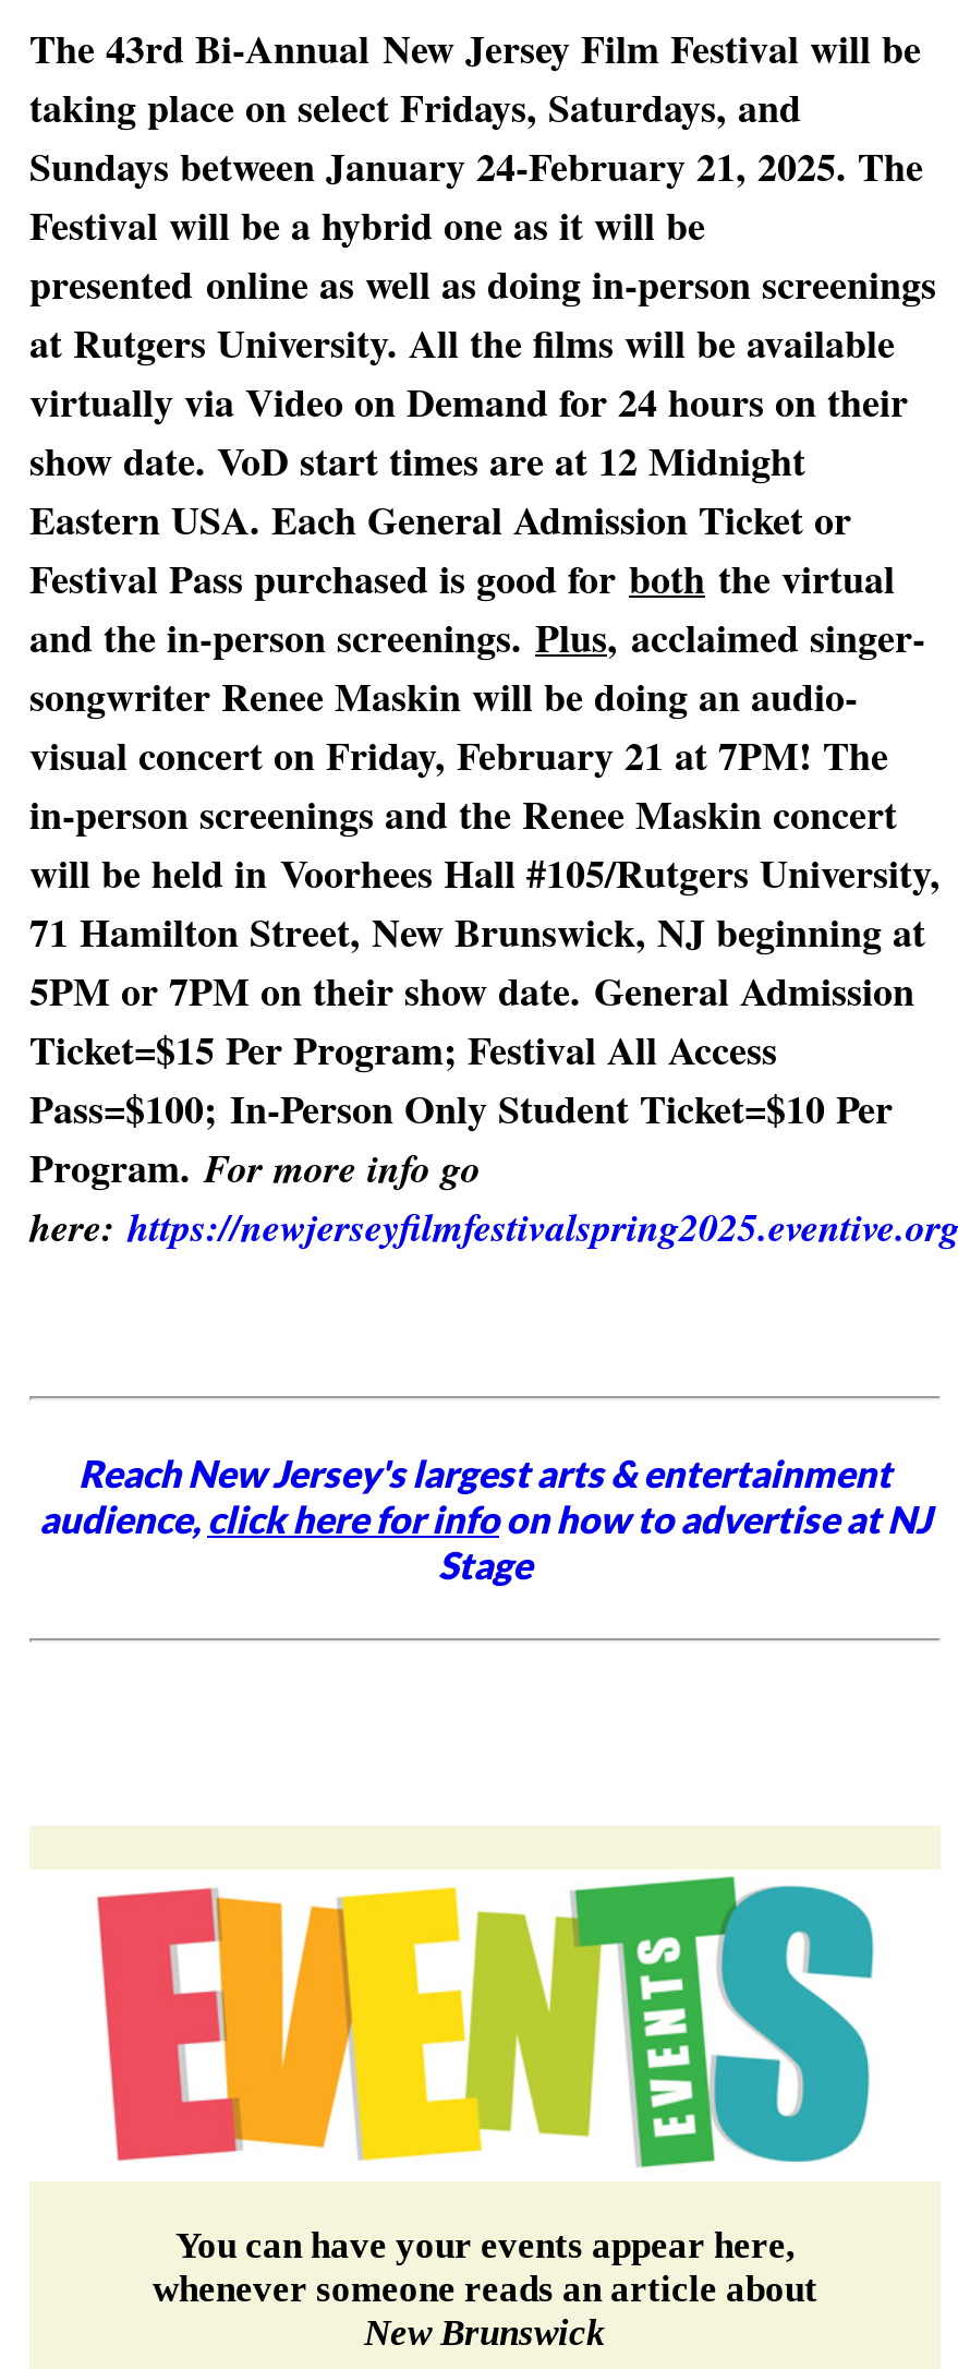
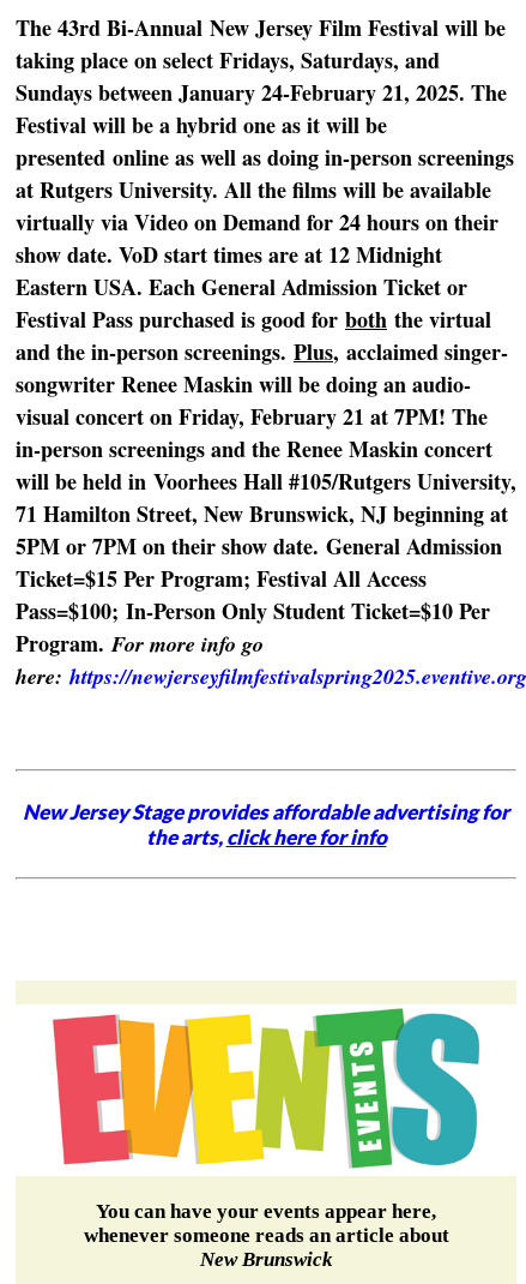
[39,1451,931,1588] Reach New Jersey's largest arts & entertainment | audience, click here for infoon how to advertise at NJ | Stage -> [23,799,509,850] New Jersey Stage provides affordable advertising for | the arts, click here for info

